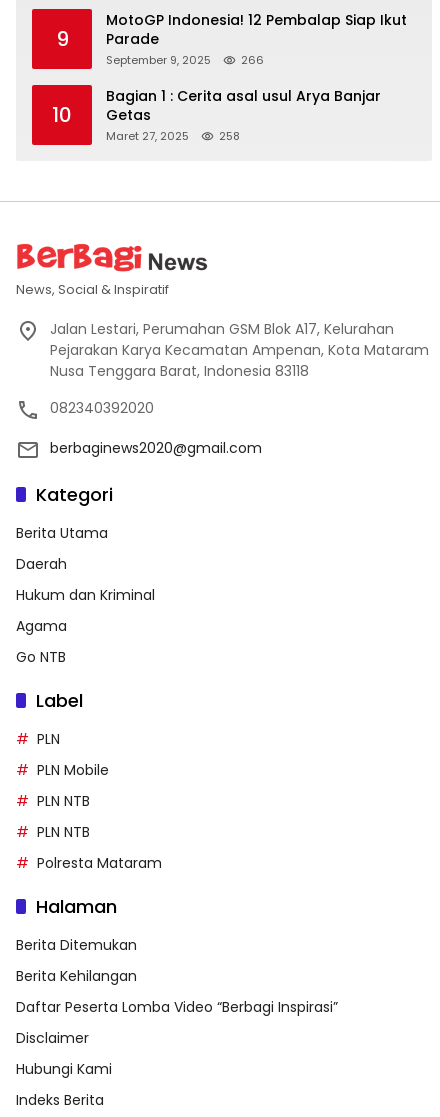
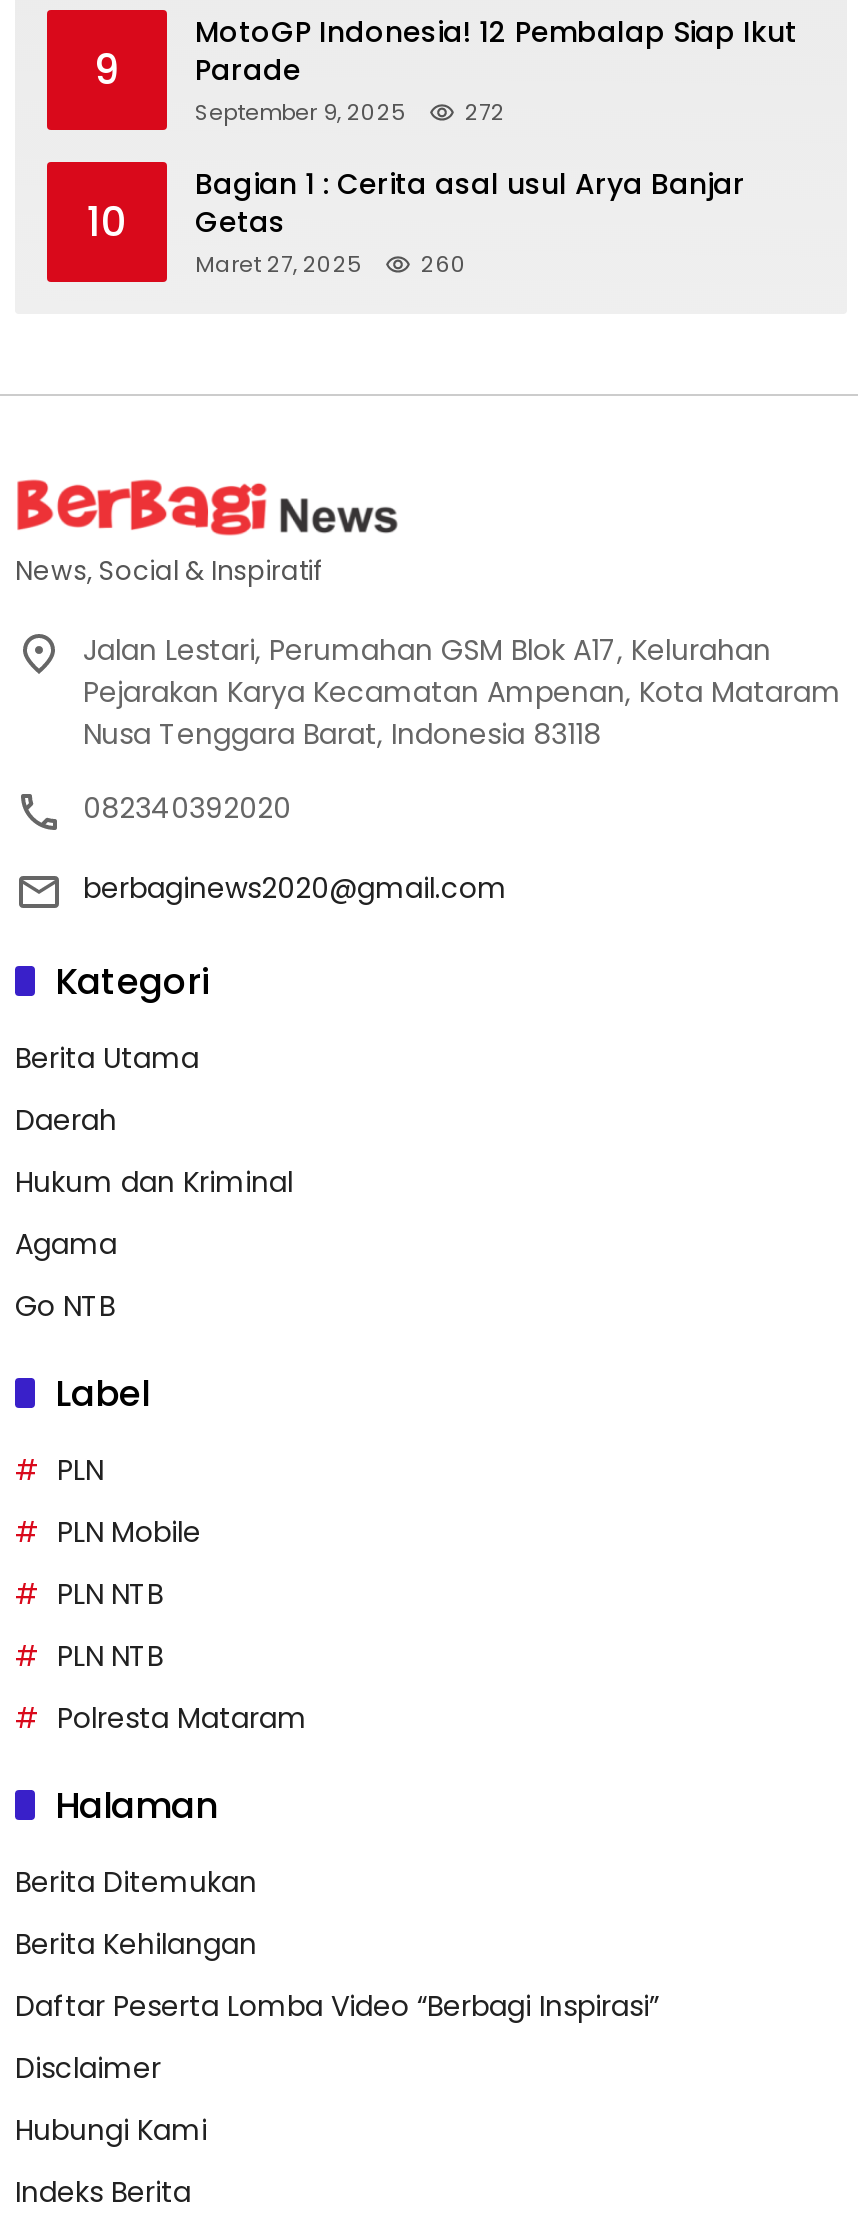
[106,52,264,68] September 9, 2025 266 -> [195,96,505,128] September 9, 2025 272
[106,128,240,144] Maret 27, 2025 258 -> [195,248,467,280] Maret 27, 2025 260

